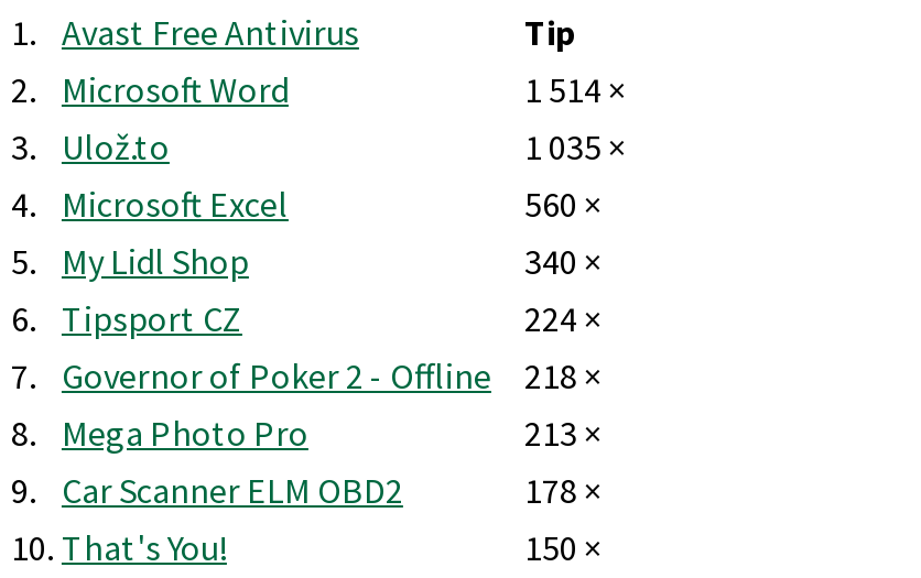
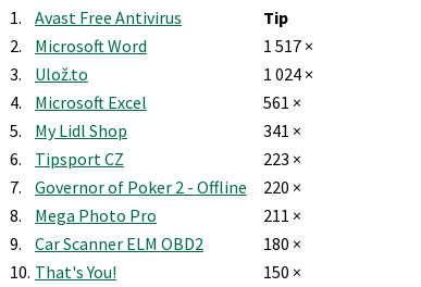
[524,66,626,110] 1 514 × -> [263,34,313,56] 1 517 ×
[524,124,626,168] 1 035 × -> [263,63,313,84] 1 024 ×
[524,181,602,225] 560 × -> [263,91,301,113] 561 ×
[524,238,602,282] 340 × -> [263,119,301,141] 341 ×
[524,295,602,339] 224 × -> [263,147,301,169] 223 ×
[11,353,602,397] 7. Governor of Poker 2 - Offline 218 × -> [10,176,301,197] 7. Governor of Poker 2 - Offline 220 ×
[524,410,602,454] 213 × -> [263,204,301,226] 211 ×
[524,467,602,511] 178 × -> [263,232,301,254] 180 ×

